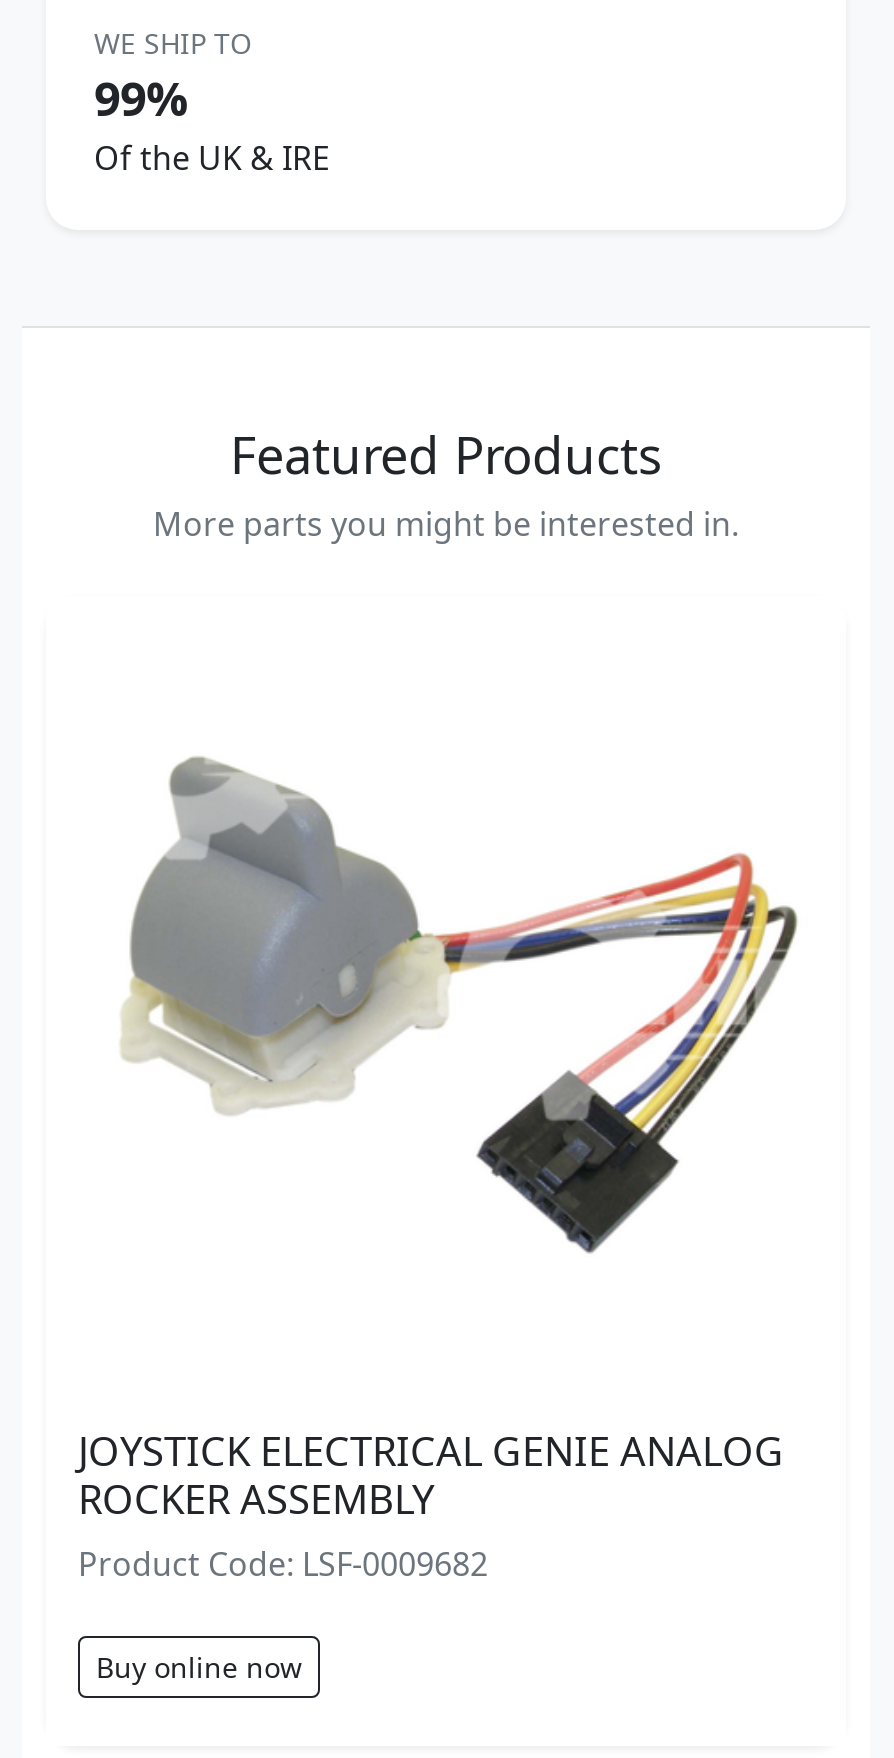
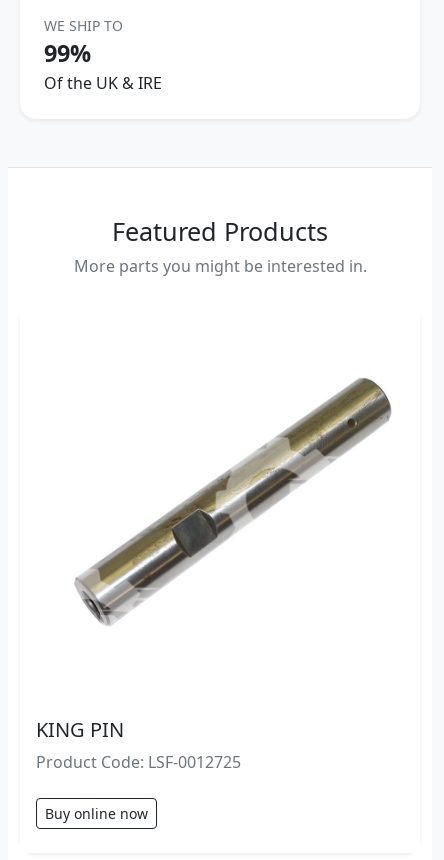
[120,756,800,1254] [image] -> [59,377,392,626] [image]
[78,1423,784,1585] JOYSTICK ELECTRICAL GENIE ANALOG | ROCKER ASSEMBLY | Product Code: LSF-0009682 -> [36,716,241,773] KING PIN | Product Code: LSF-0012725

